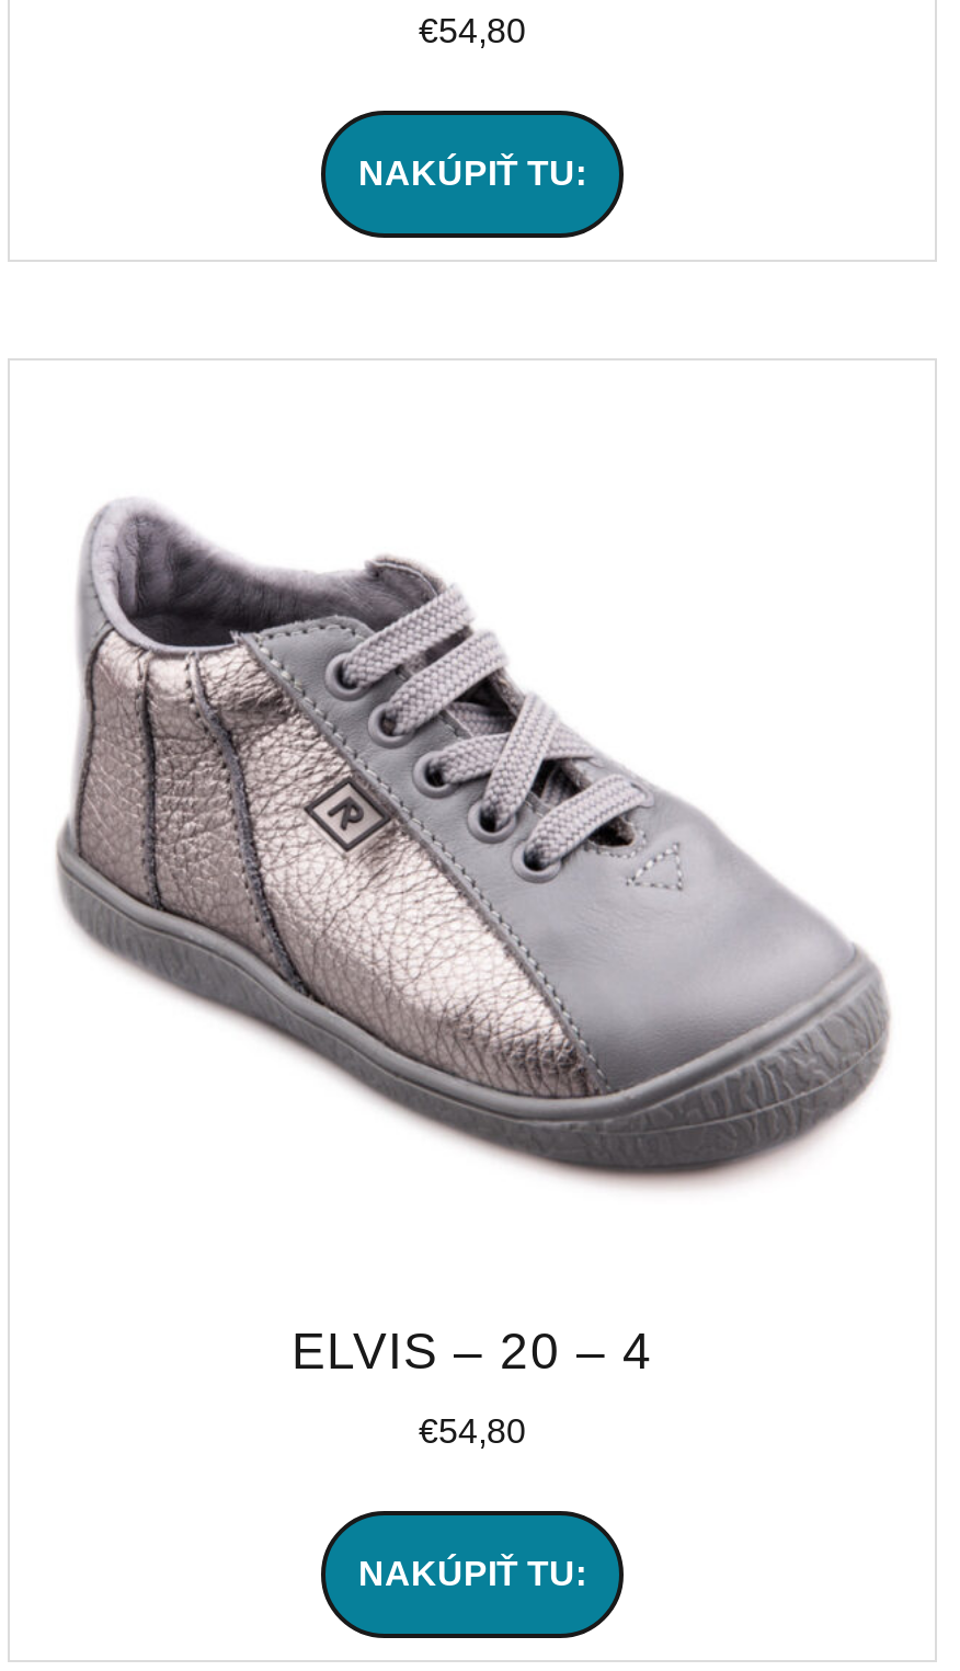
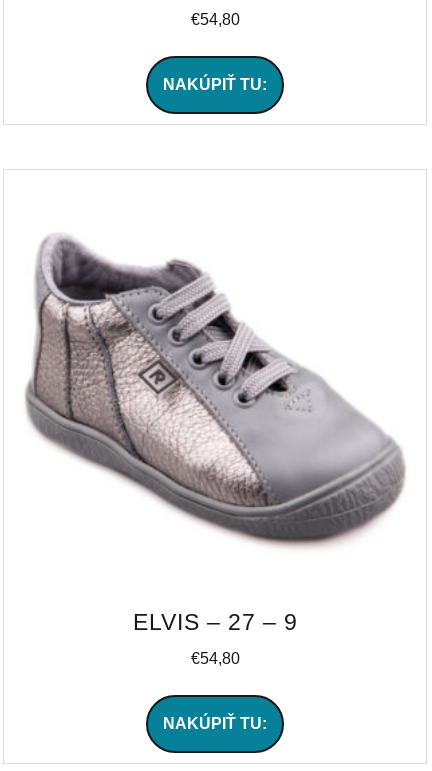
[292,1322,653,1379] ELVIS – 20 – 4 -> [132,609,297,635] ELVIS – 27 – 9

